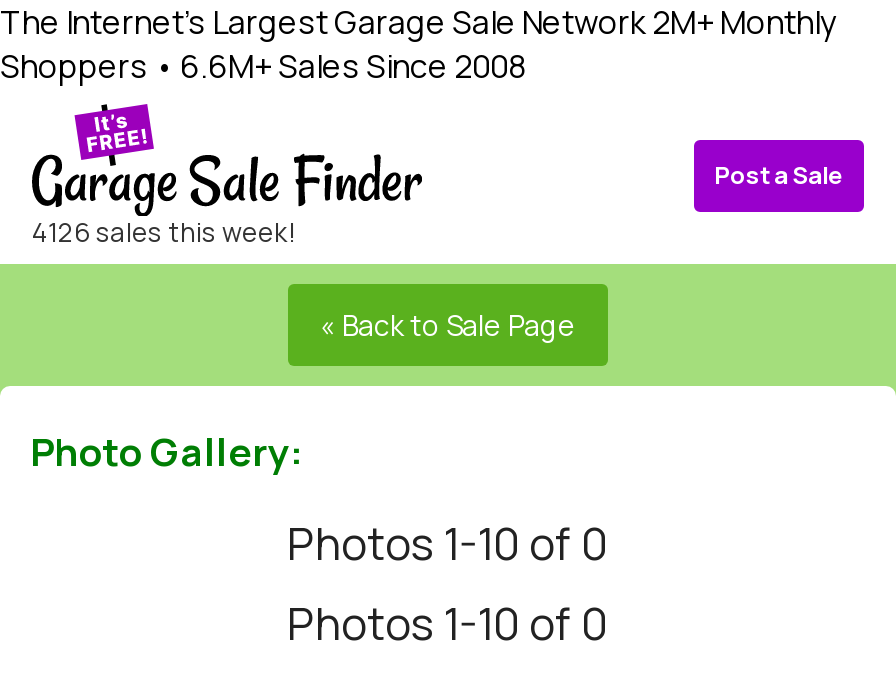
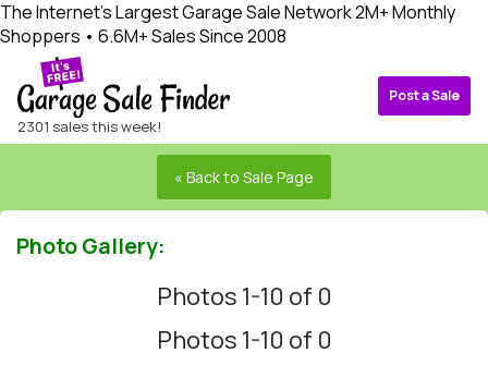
[32,213,308,249] 4126 sales this week! -> [17,116,168,136] 2301 sales this week!

